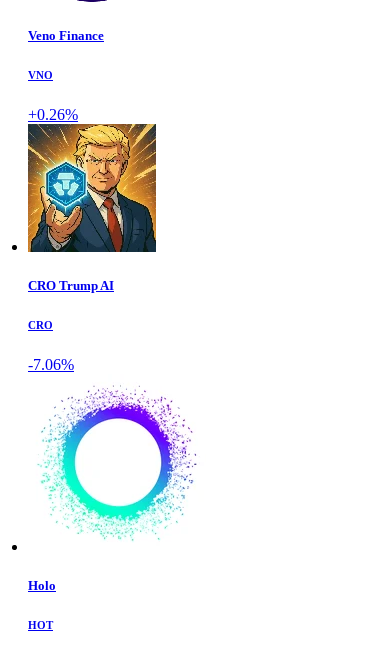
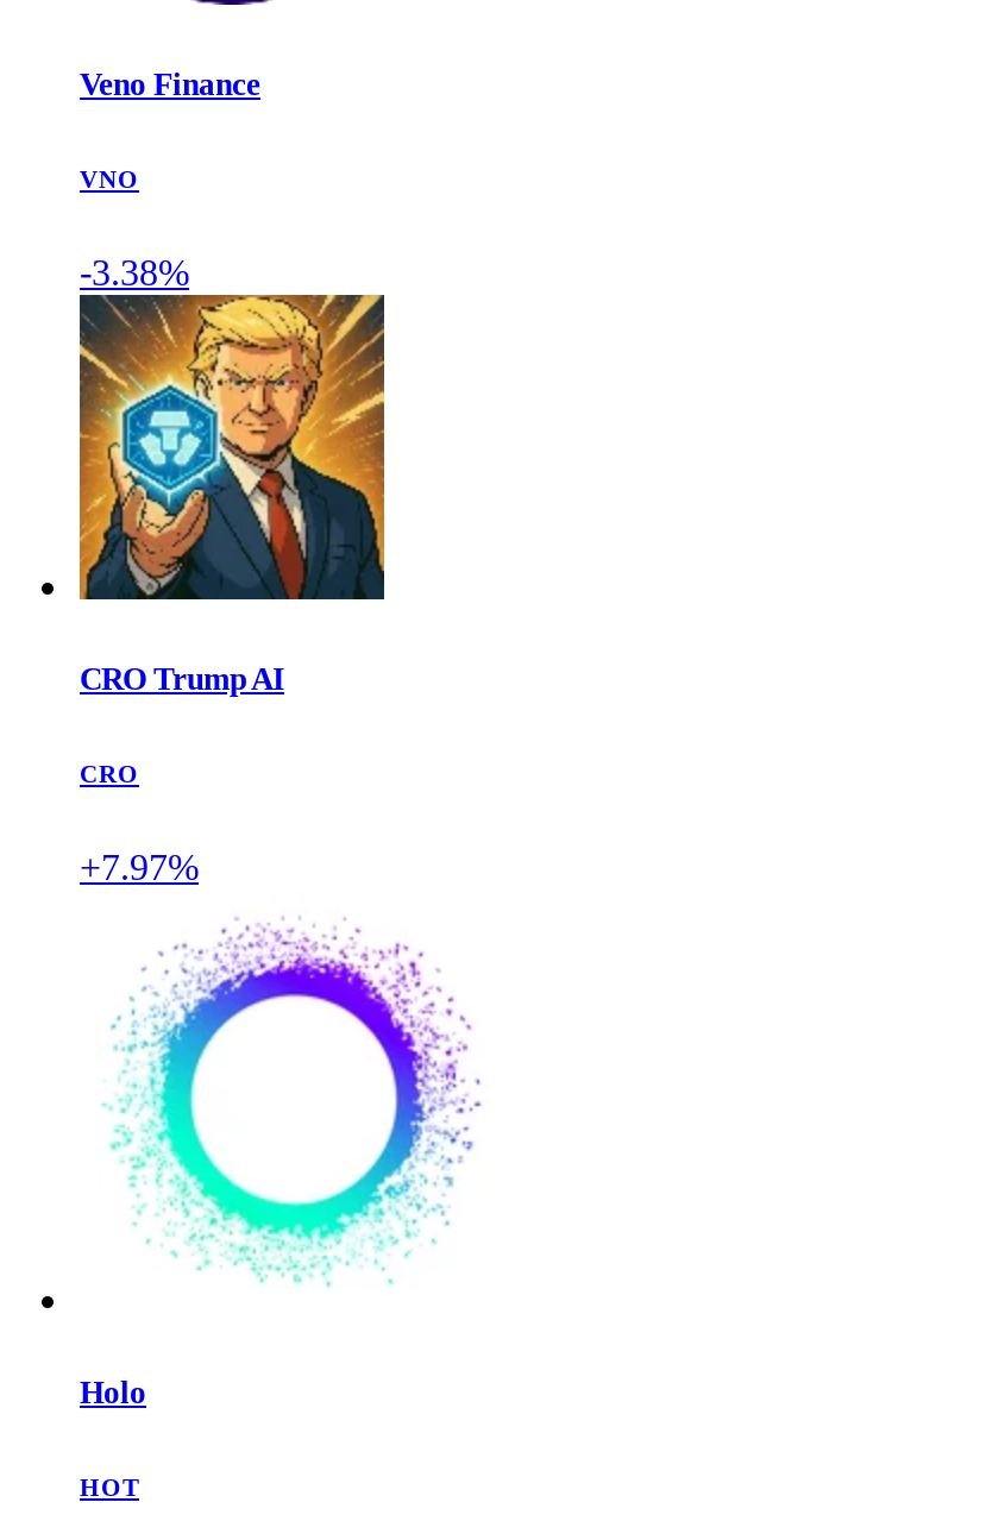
[28,106,78,123] +0.26% -> [80,252,189,292] -3.38%
[28,356,74,373] -7.06% -> [80,847,199,887] +7.97%

